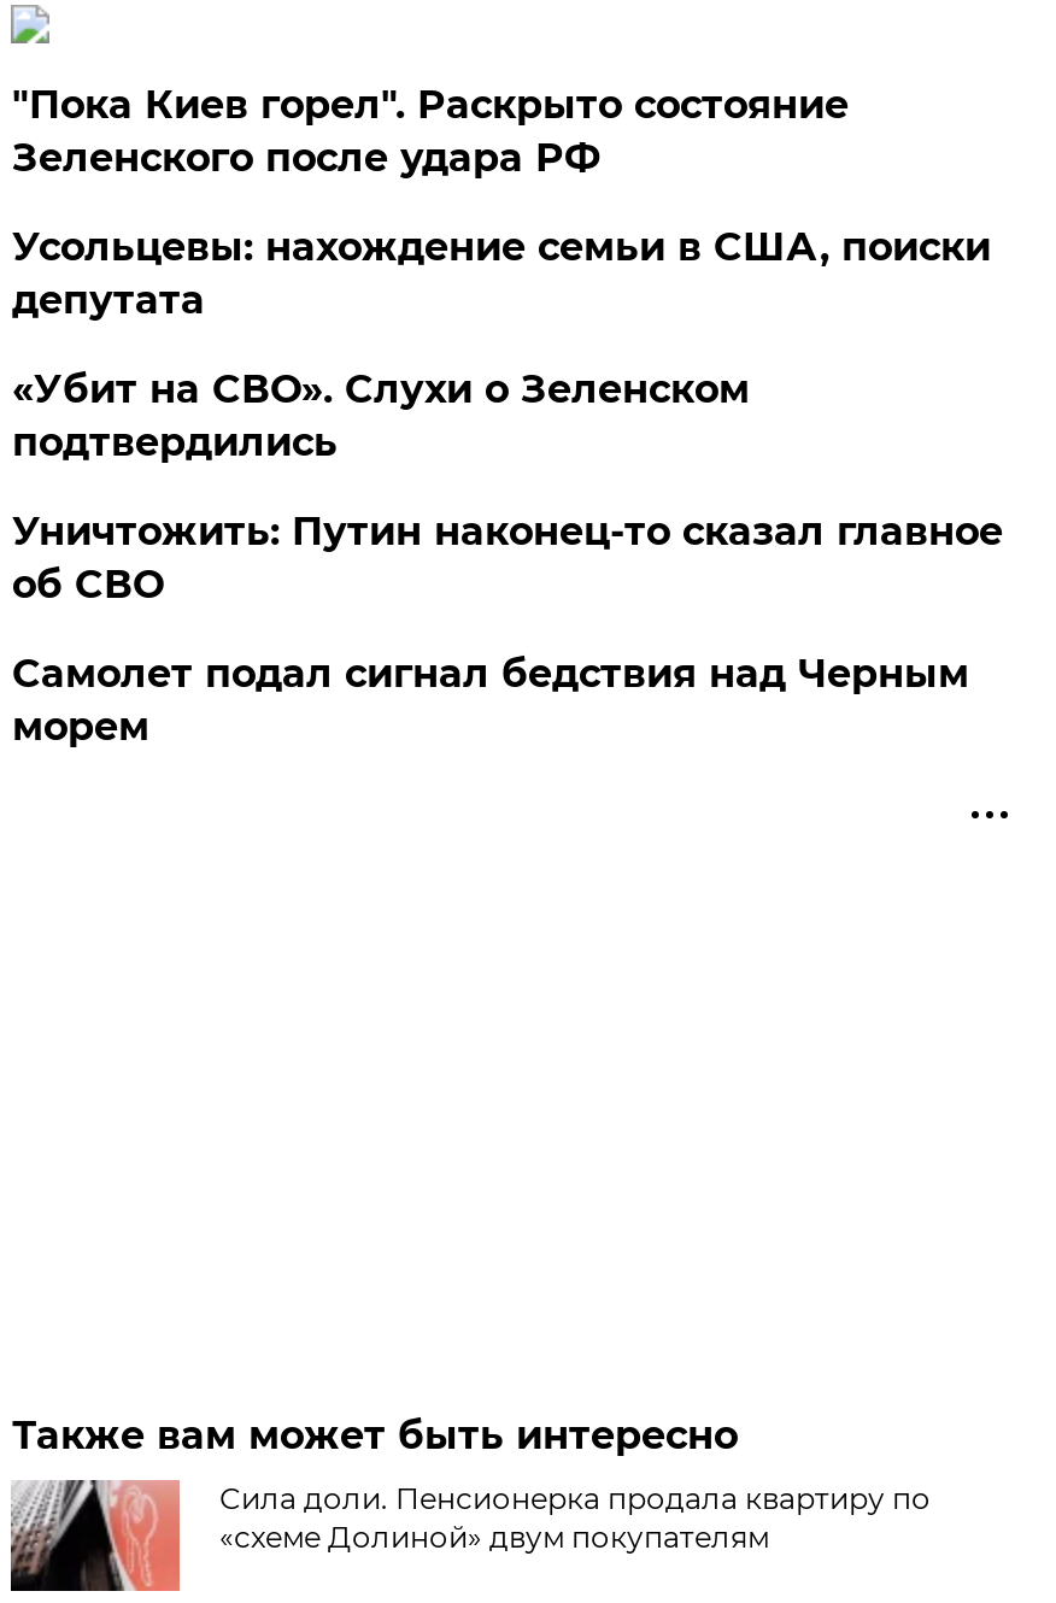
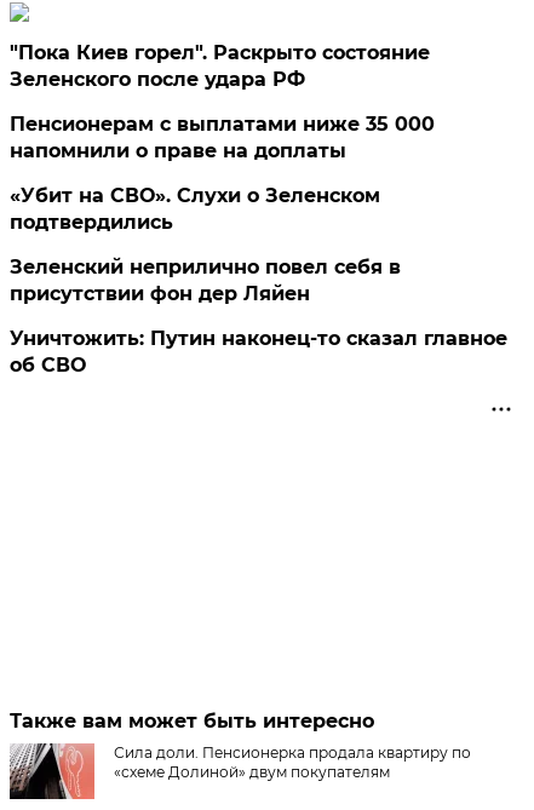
[12,224,991,323] Усольцевы: нахождение семьи в США, поиски | депутата -> [10,113,435,162] Пенсионерам с выплатами ниже 35 000 | напомнили о праве на доплаты
none -> [10,255,401,305] Зеленский неприлично повел cебя в | присутствии фон дер Ляйен
moved [12,509,1003,607] -> [10,327,508,377]: Уничтожить: Путин наконец-то сказал главное | об СВО
[12,651,969,750] Самолет подал сигнал бедствия над Черным | морем -> none

